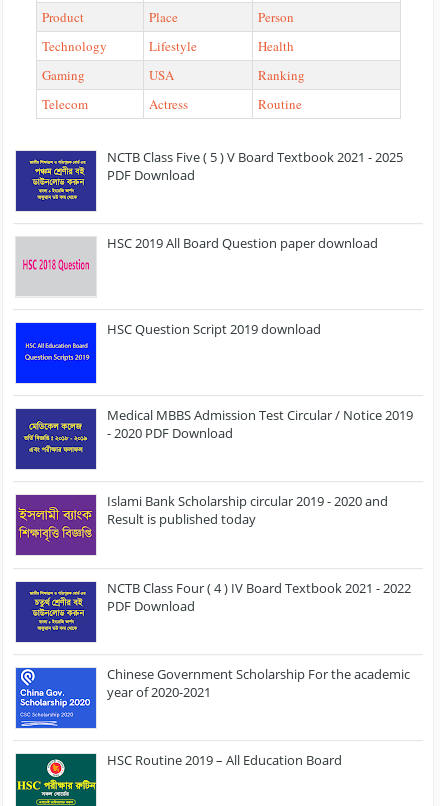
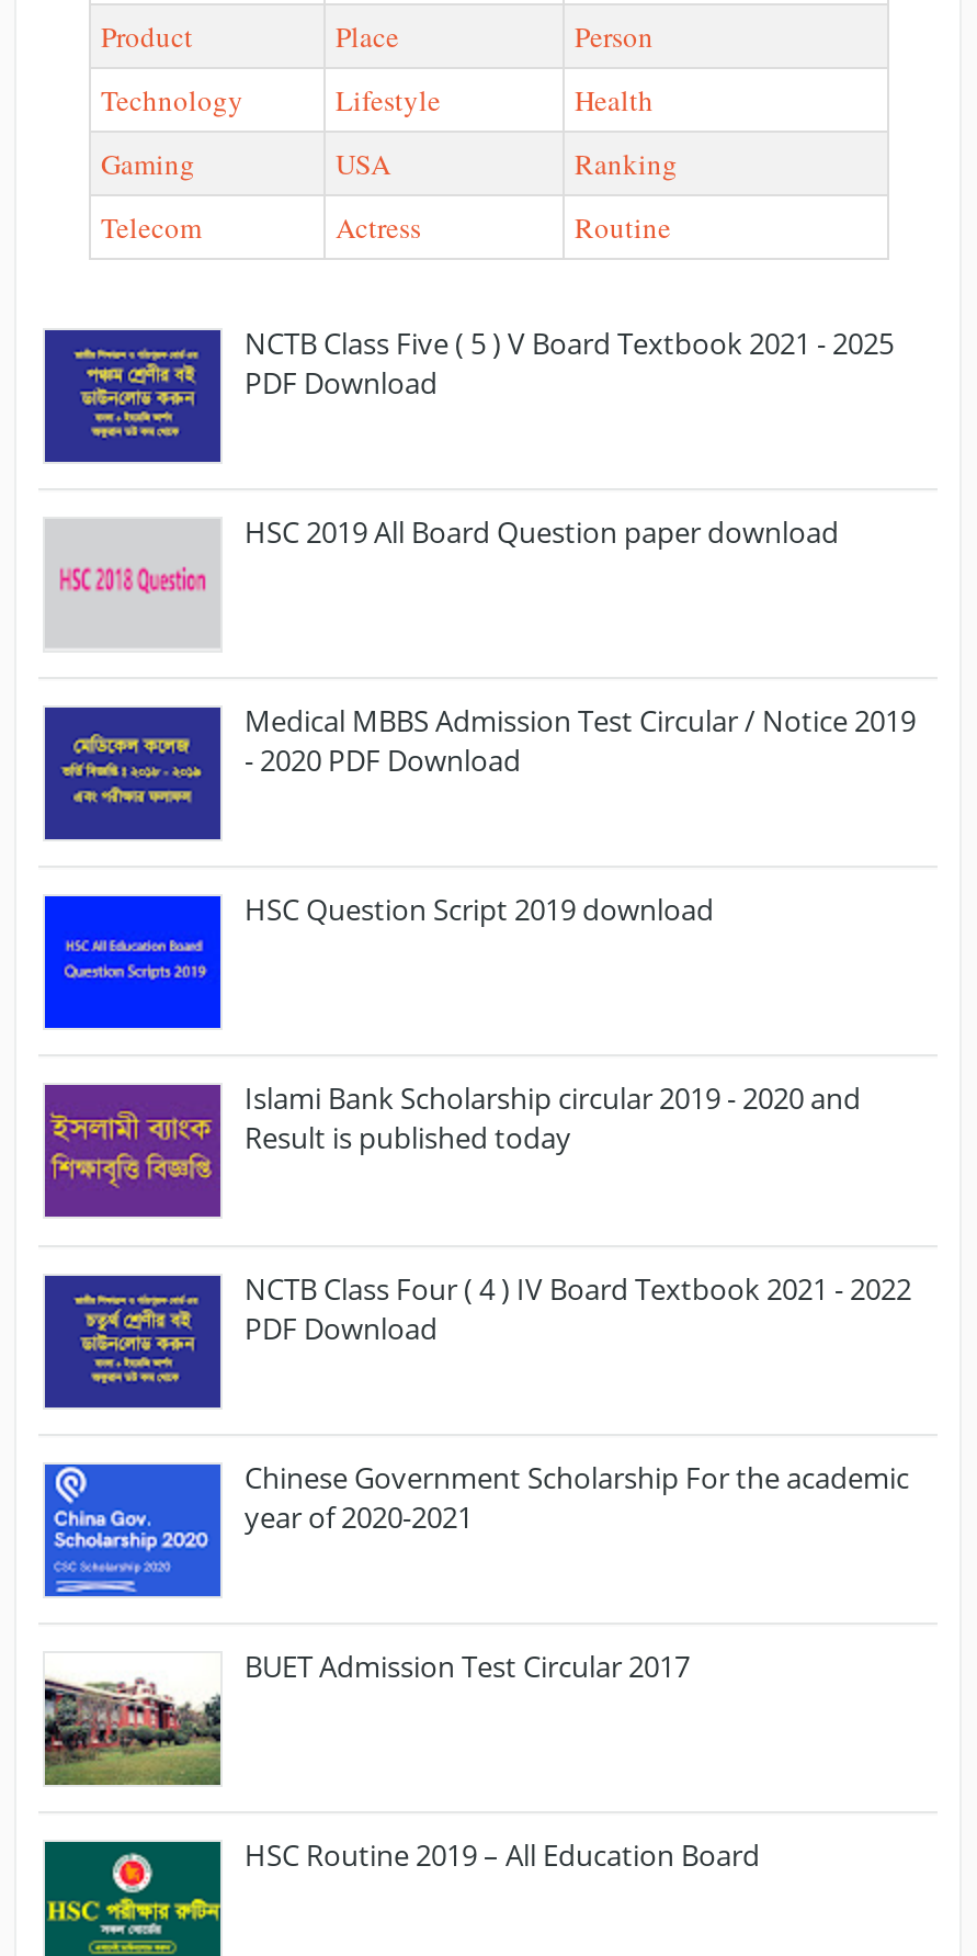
moved [15,320,321,384] -> [43,890,714,1030]: [image] | HSC Question Script 2019 download
moved [25,406,413,454] -> [65,701,916,806]: [image] | Medical MBBS Admission Test Circular / Notice 2019 | - 2020 PDF Download
none -> [43,1647,690,1787] [image] | BUET Admission Test Circular 2017

